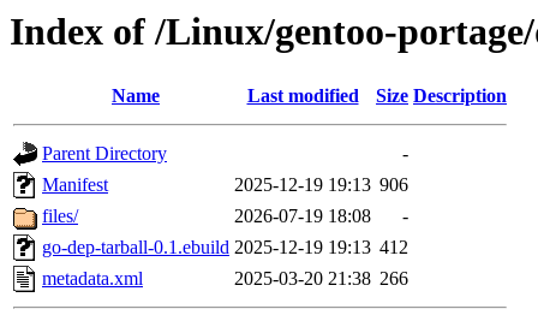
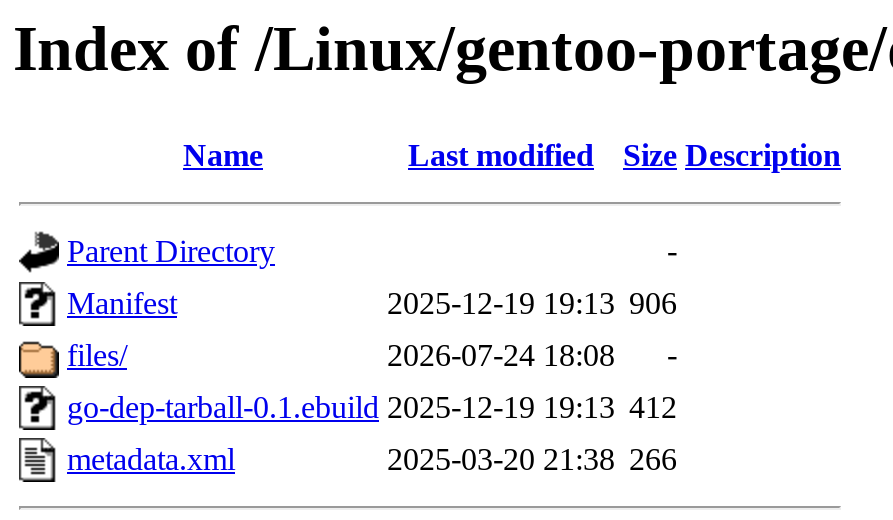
[234,206,371,227] 2026-07-19 18:08 -> [387,339,615,373] 2026-07-24 18:08

